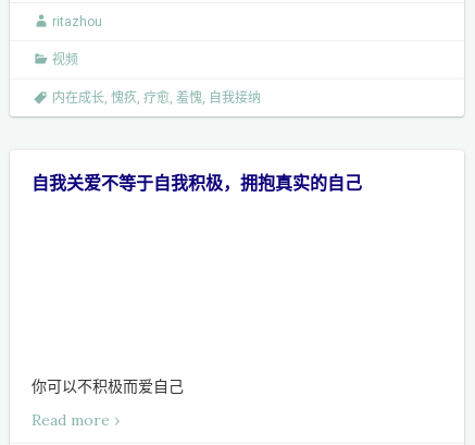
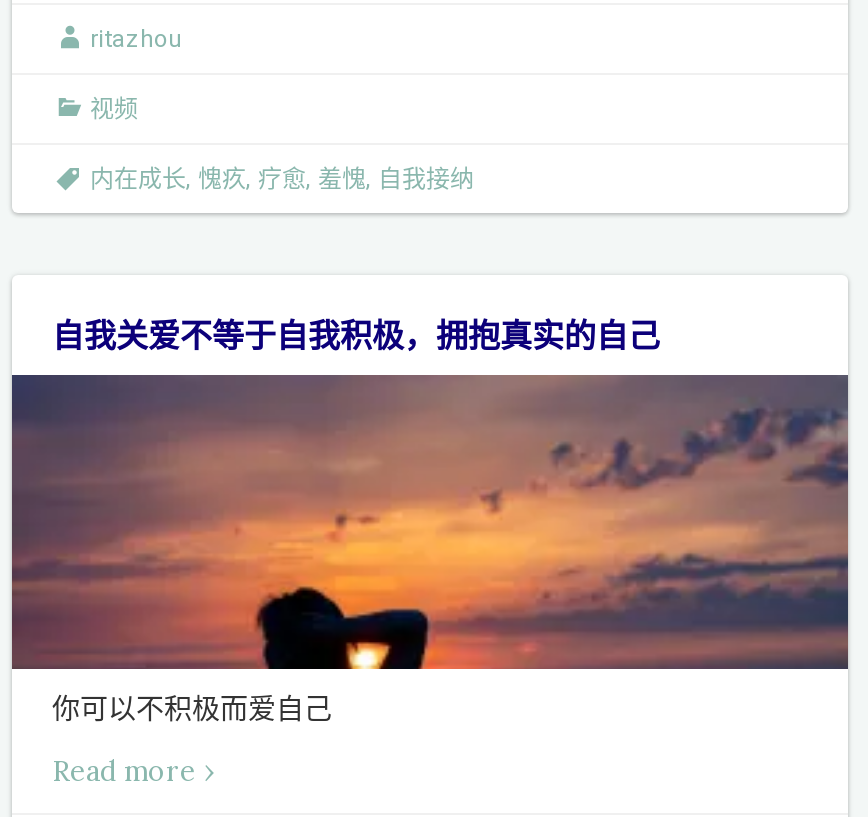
none -> [10,373,850,671] [image]

